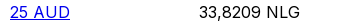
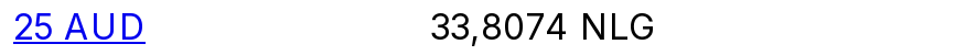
[199,2,300,22] 33,8209 NLG -> [430,4,655,48] 33,8074 NLG

